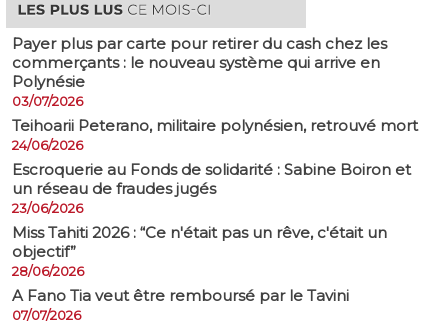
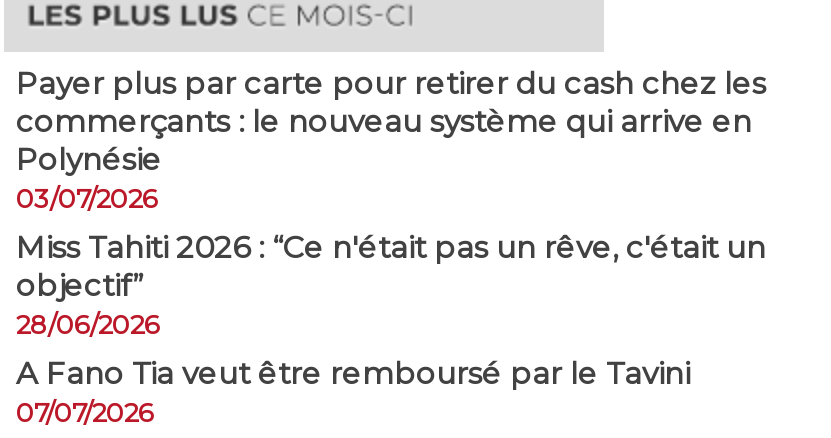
[12,116,418,216] Teihoarii Peterano, militaire polynésien, retrouvé mort | 24/06/2026 | Escroquerie au Fonds de solidarité : Sabine Boiron et | un réseau de fraudes jugés | 23/06/2026 -> none

